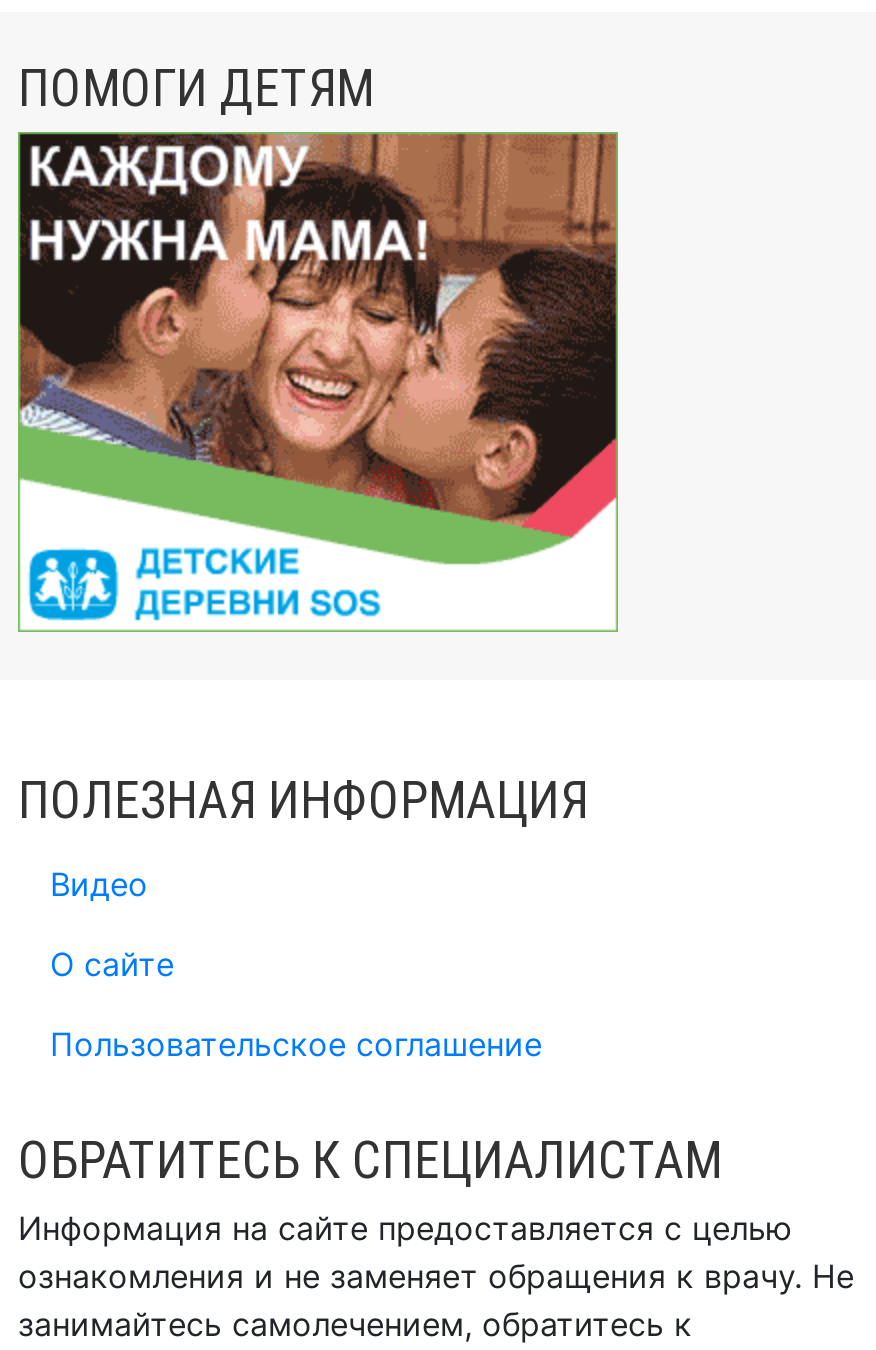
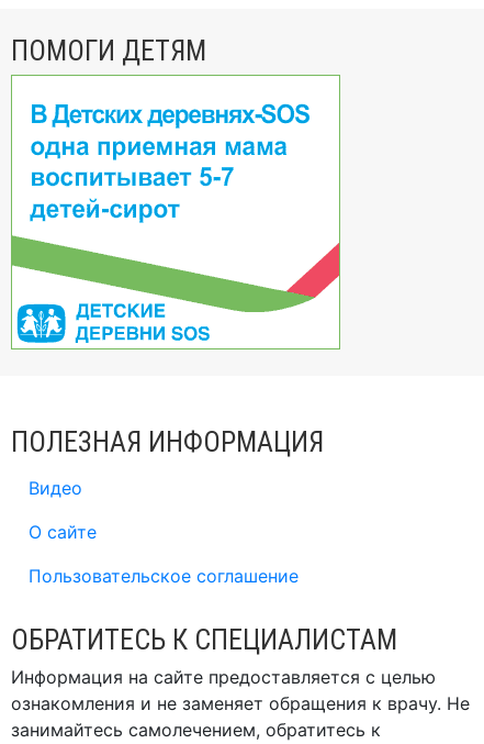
[18,132,618,526] [image] -> [12,76,340,292] [image]

